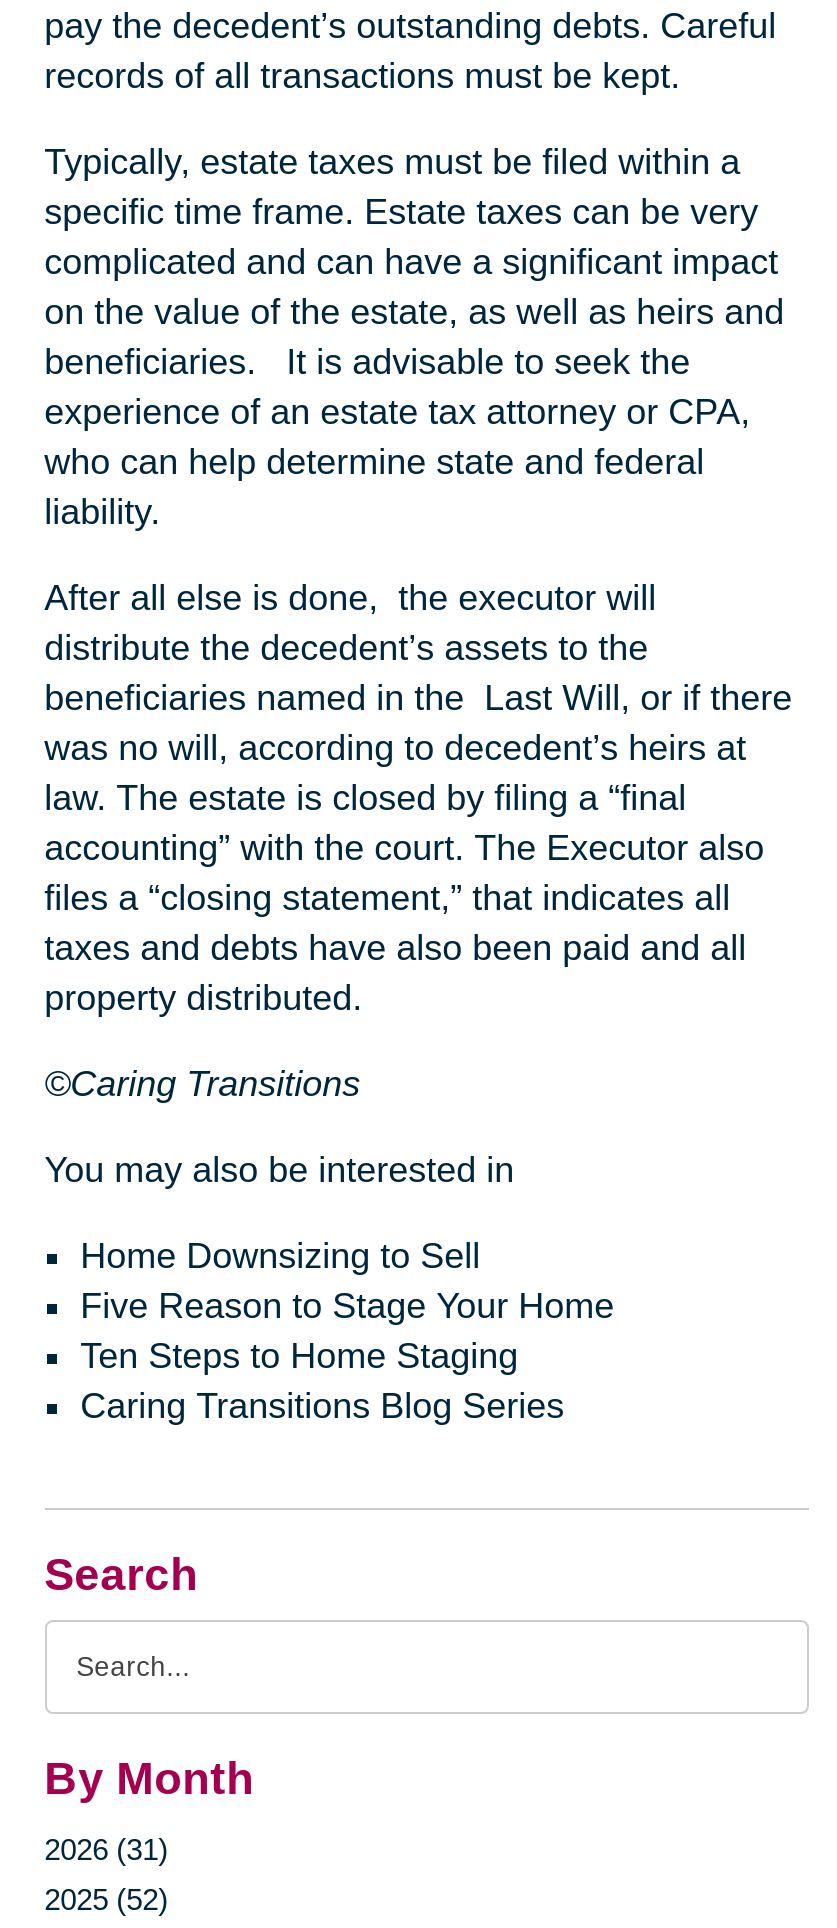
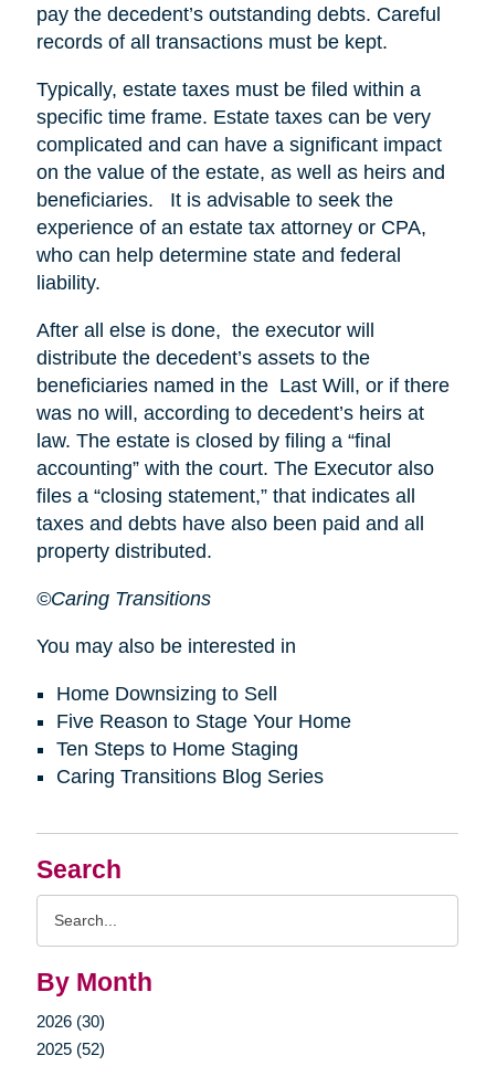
[44,1833,168,1867] 2026 (31) -> [36,1012,105,1031] 2026 (30)

